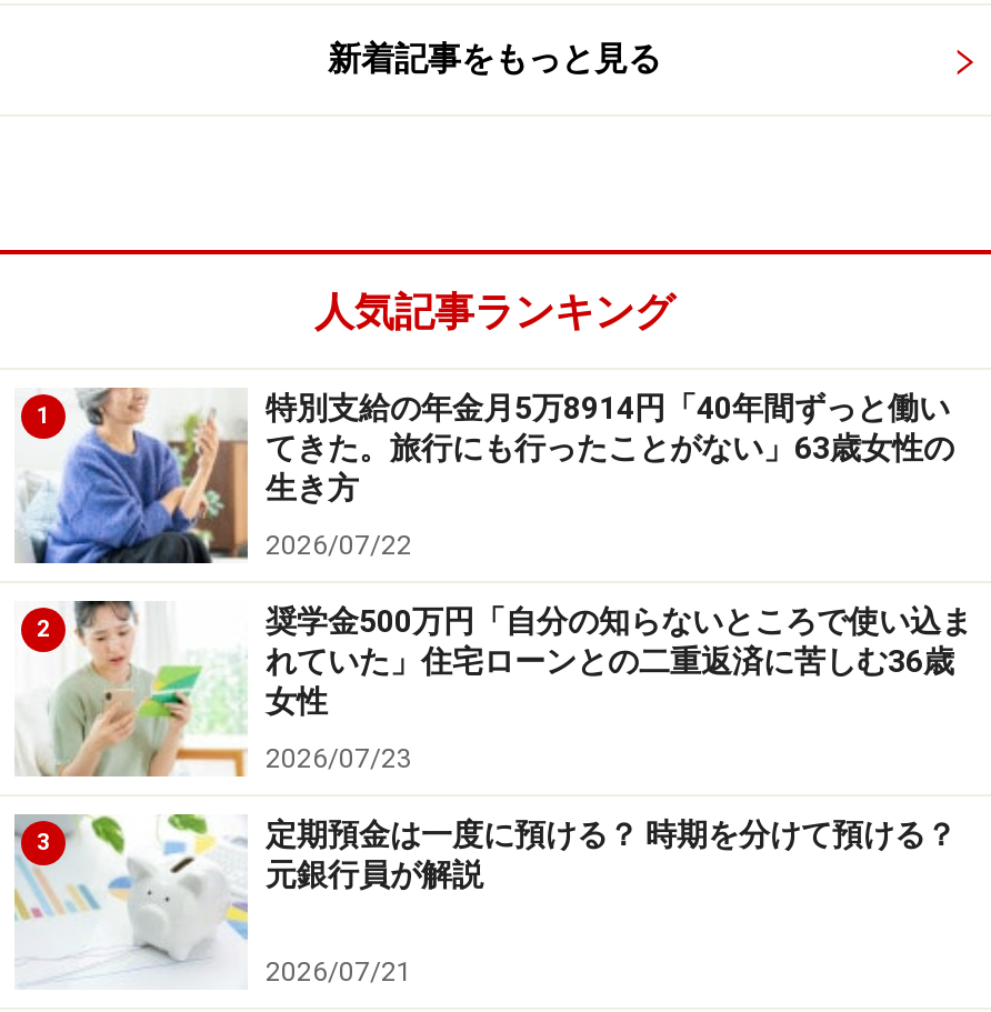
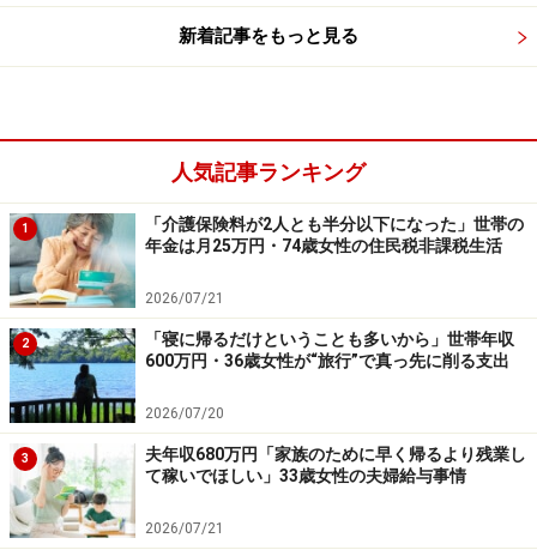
[14,385,954,565] [image] | 特別支給の年金月5万8914円「40年間ずっと働い | てきた。旅行にも行ったことがない」63歳女性の | 生き方 -> [8,212,524,309] [image] | 「介護保険料が2人とも半分以下になった」世帯の | 年金は月25万円・74歳女性の住民税非課税生活
[266,530,412,561] 2026/07/22 -> [145,290,224,307] 2026/07/21
[14,599,972,779] [image] | 奨学金500万円「自分の知らないところで使い込ま | れていた」住宅ローンとの二重返済に苦しむ36歳 | 女性 -> [8,327,514,424] [image] | 「寝に帰るだけということも多いから」世帯年収 | 600万円・36歳女性が“旅行”で真っ先に削る支出
[266,743,412,774] 2026/07/23 -> [145,405,224,422] 2026/07/20
[12,812,957,990] [image] | 定期預金は一度に預ける？ 時期を分けて預ける？ | 元銀行員が解説 -> [8,443,526,539] [image] | 夫年収680万円「家族のために早く帰るより残業し | て稼いでほしい」33歳女性の夫婦給与事情

